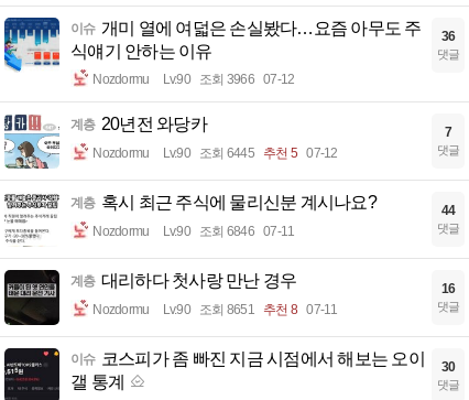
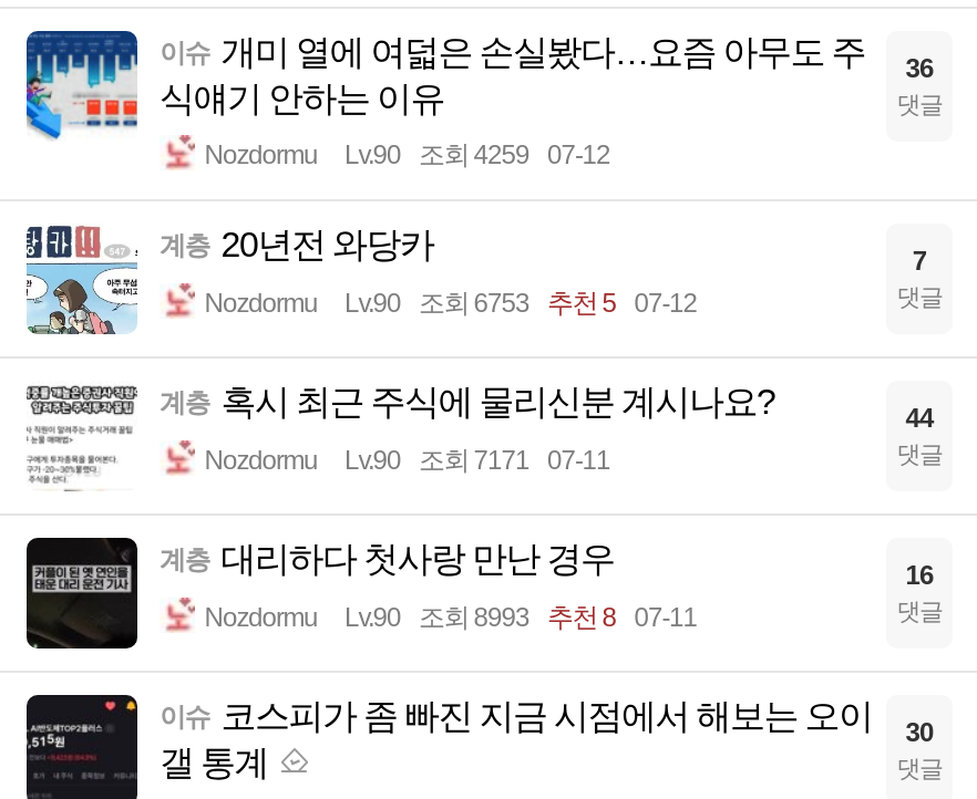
[93,71,294,87] Nozdormu Lv.90 조회 3966 07-12 -> [204,139,610,170] Nozdormu Lv.90 조회 4259 07-12
[93,145,337,161] Nozdormu Lv.90 조회 6445 추천 5 07-12 -> [204,287,697,318] Nozdormu Lv.90 조회 6753 추천 5 07-12
[93,223,294,239] Nozdormu Lv.90 조회 6846 07-11 -> [204,444,610,475] Nozdormu Lv.90 조회 7171 07-11
[93,302,337,317] Nozdormu Lv.90 조회 8651 추천 8 07-11 -> [204,602,697,633] Nozdormu Lv.90 조회 8993 추천 8 07-11

